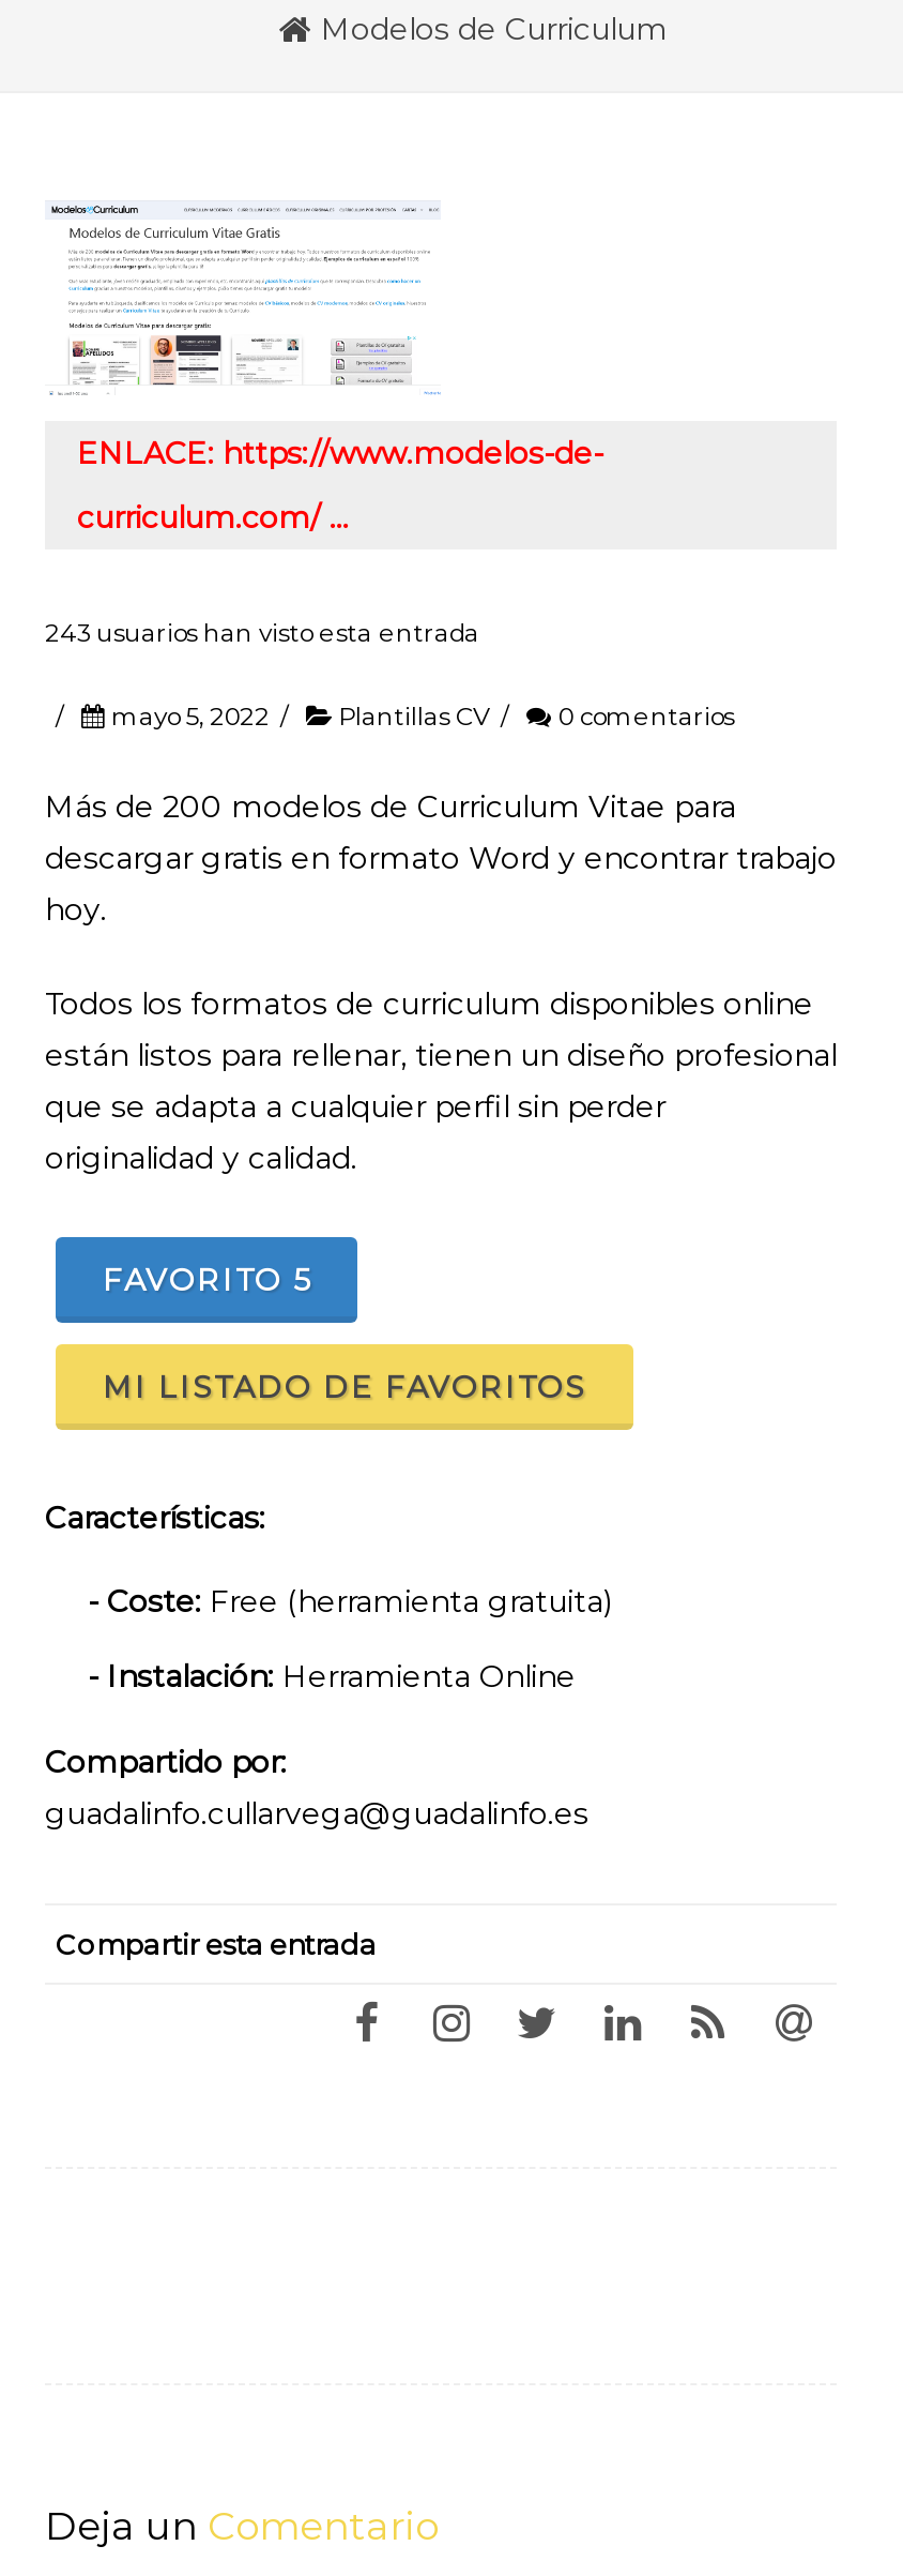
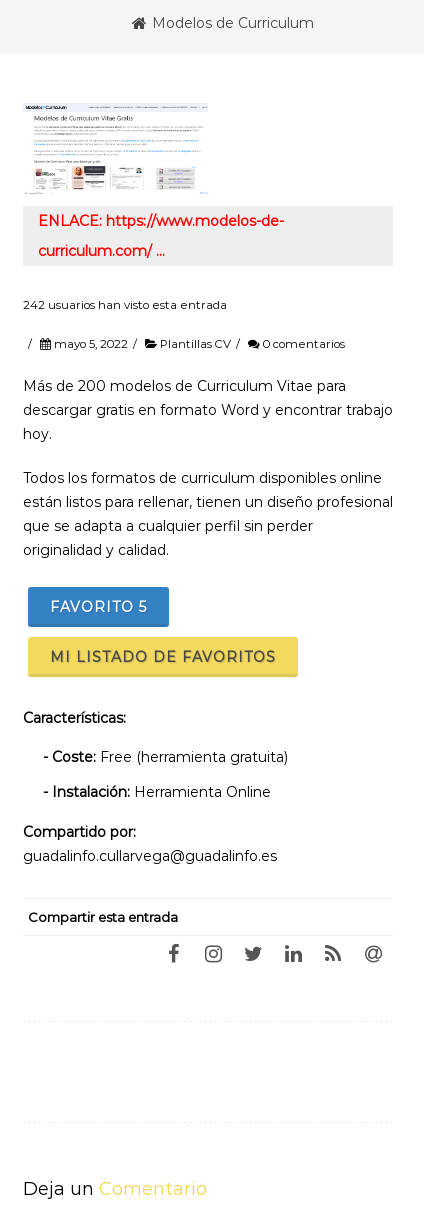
[45,618,479,648] 243 usuarios han visto esta entrada -> [23,298,227,312] 242 usuarios han visto esta entrada

